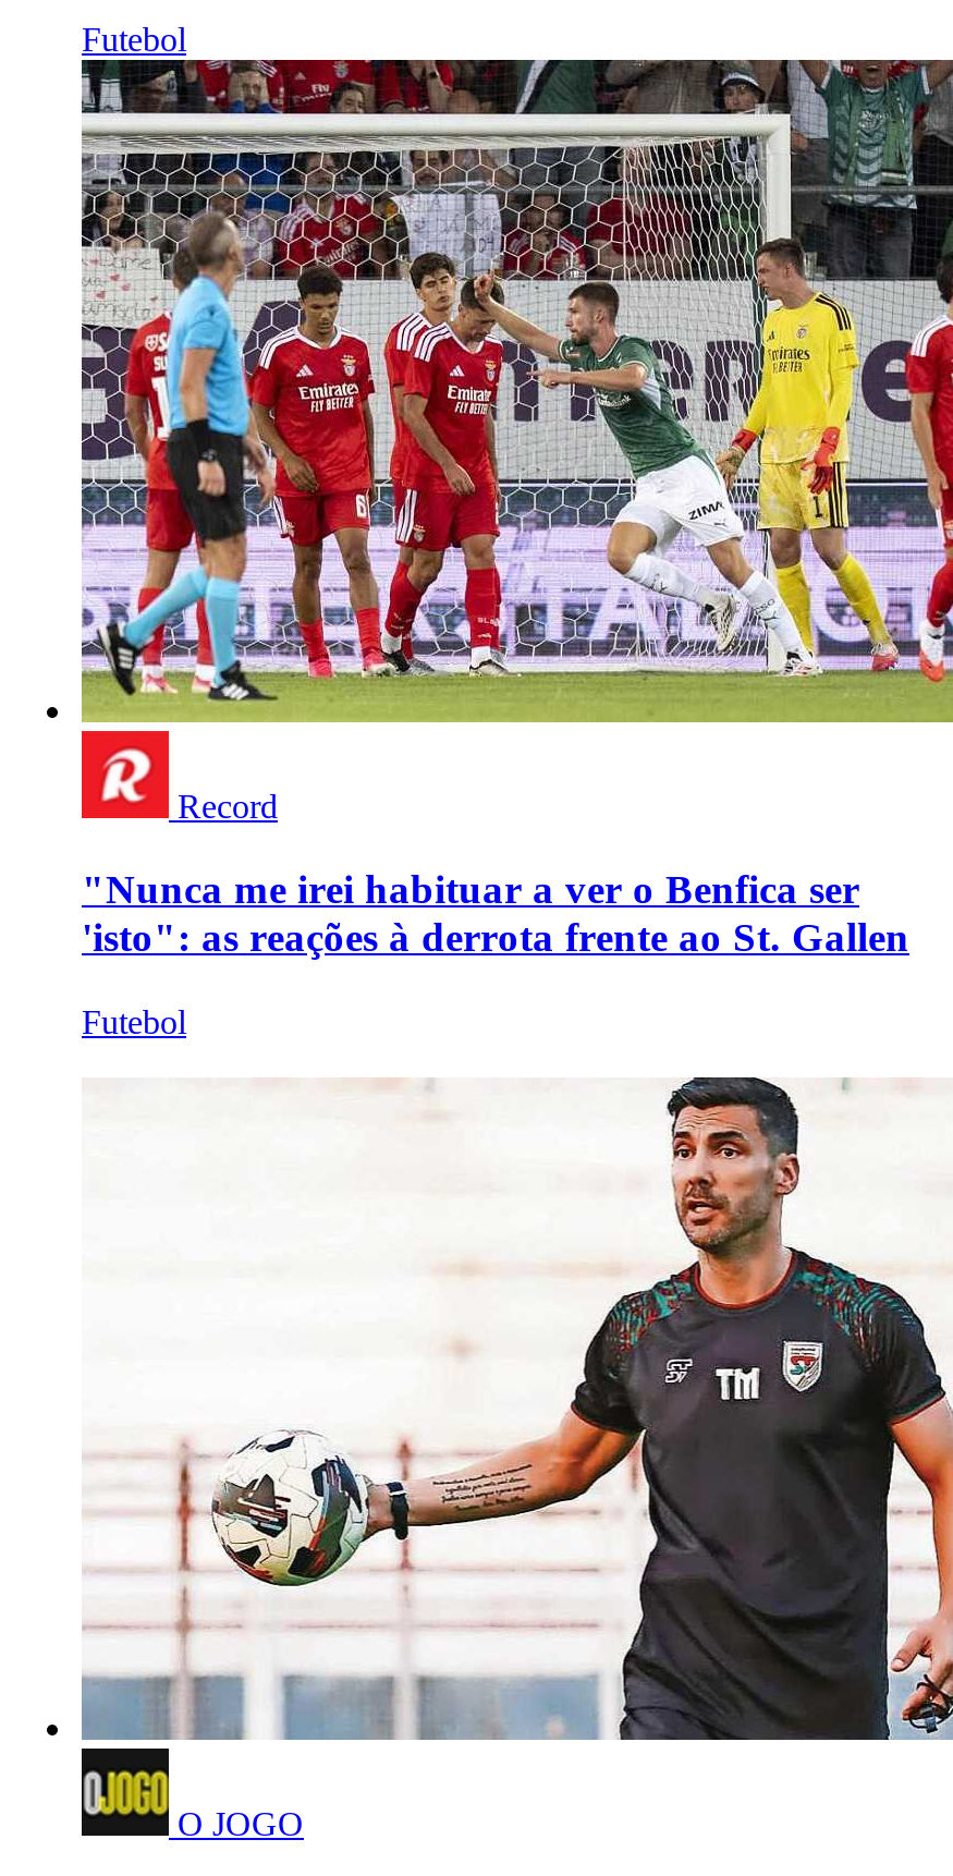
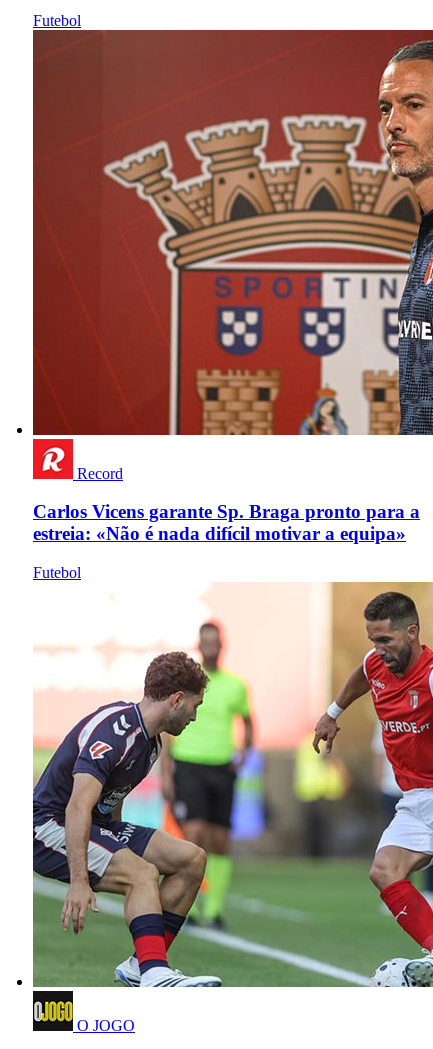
[80,58,946,724] [image] -> [32,29,430,436] [image]
[82,867,909,961] "Nunca me irei habituar a ver o Benfica ser | 'isto": as reações à derrota frente ao St. Gallen -> [33,501,420,544] Carlos Vicens garante Sp. Braga pronto para a | estreia: «Não é nada difícil motivar a equipa»
[82,1043,946,1742] [image] -> [32,581,430,988] [image]

